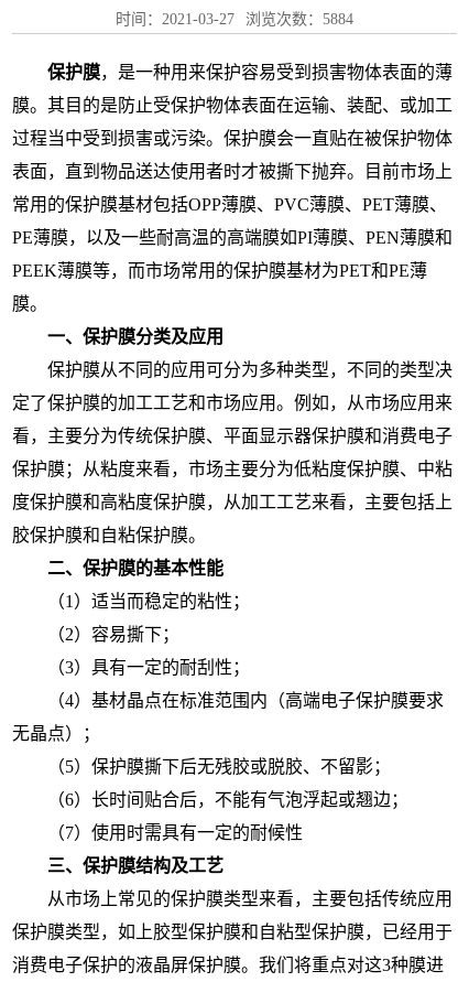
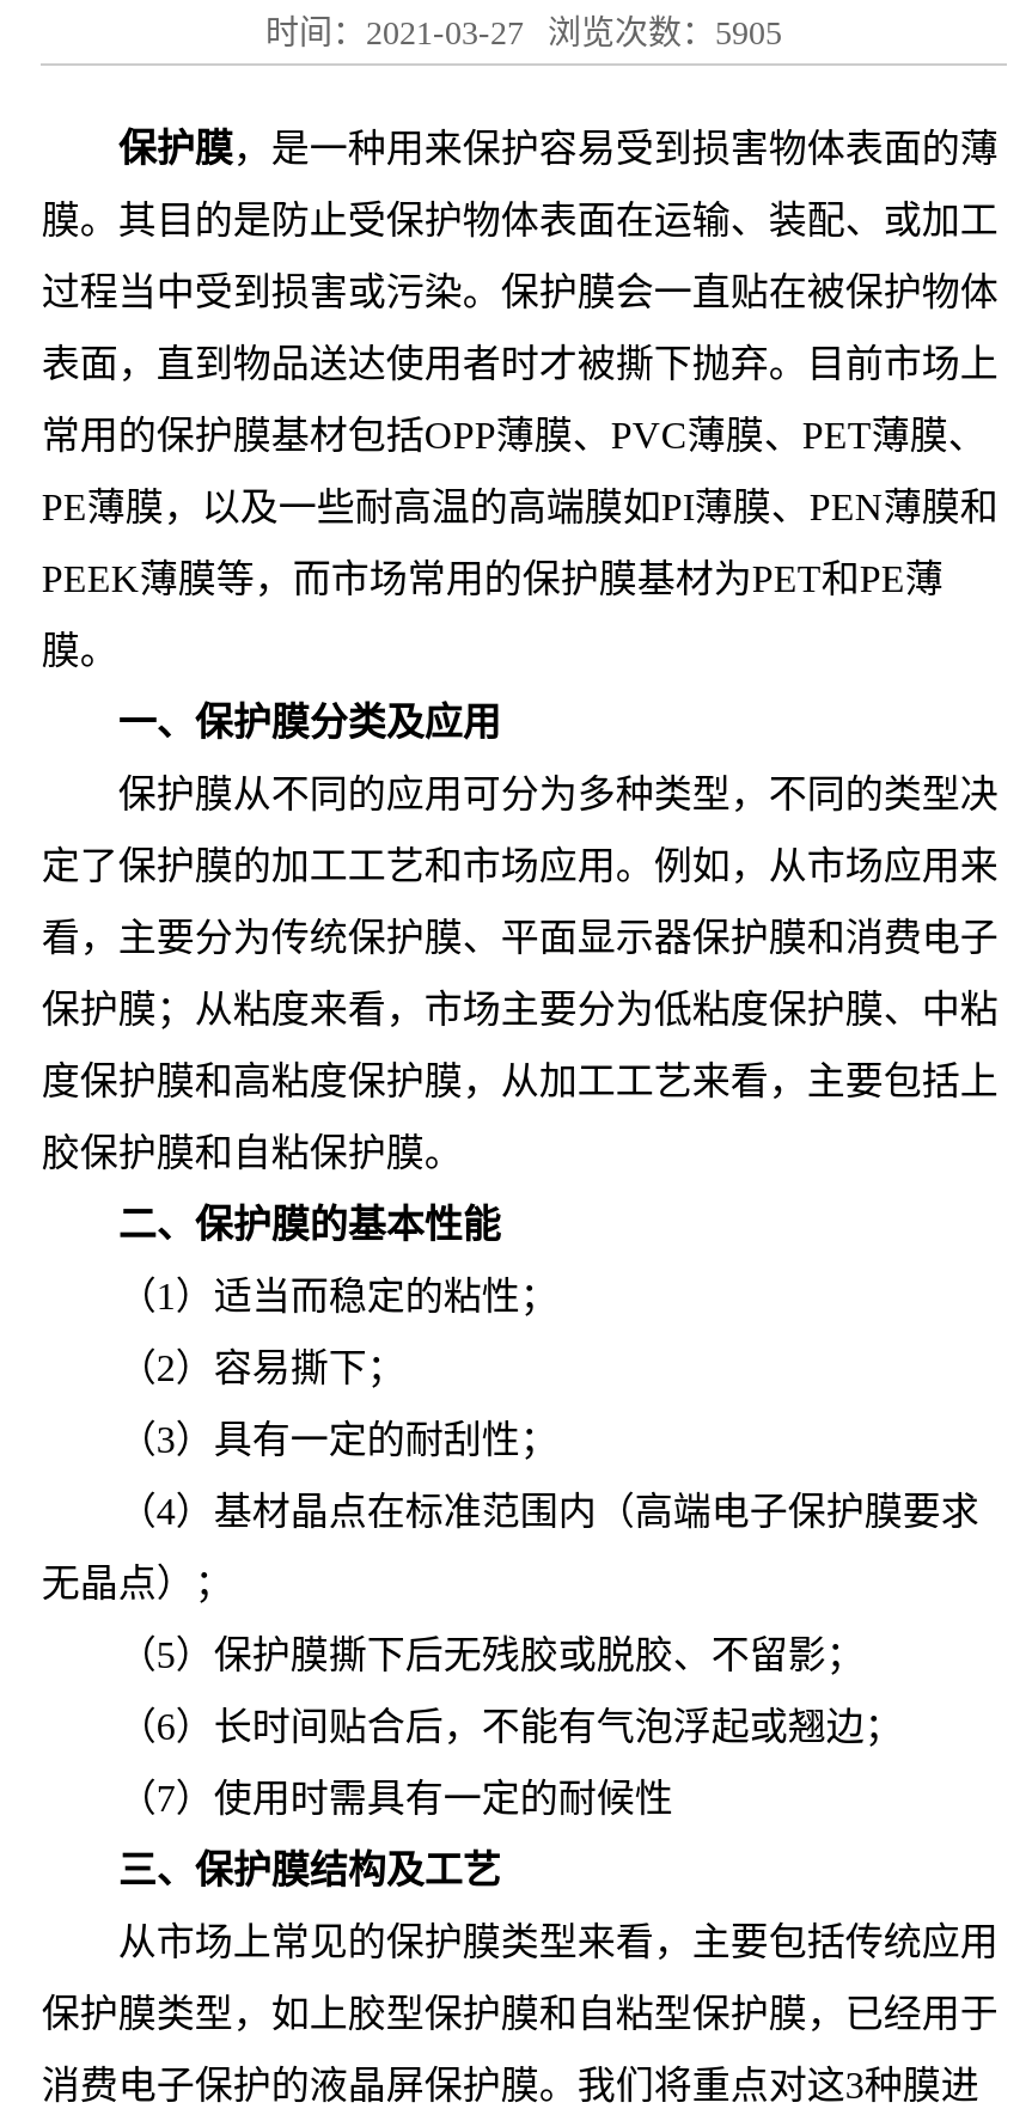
[116,11,353,28] 时间：2021-03-27 浏览次数：5884 -> [265,16,782,52] 时间：2021-03-27 浏览次数：5905

